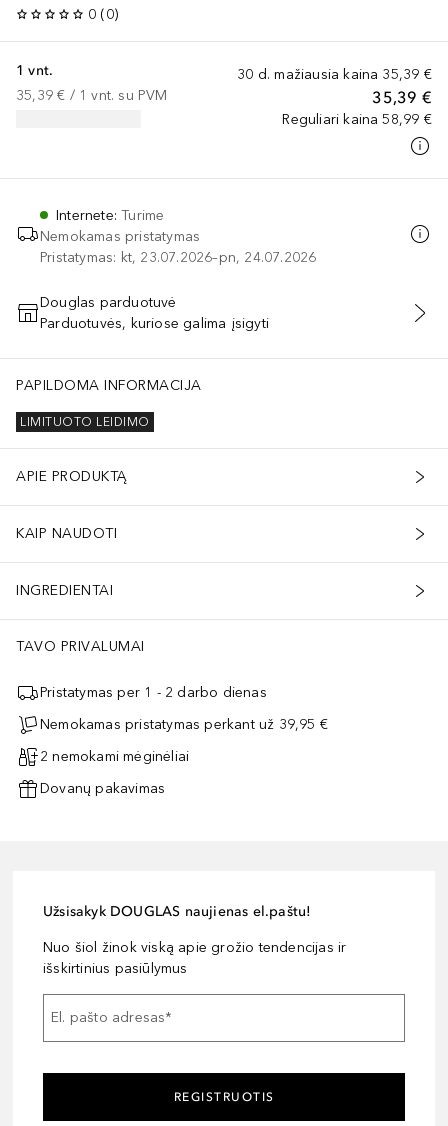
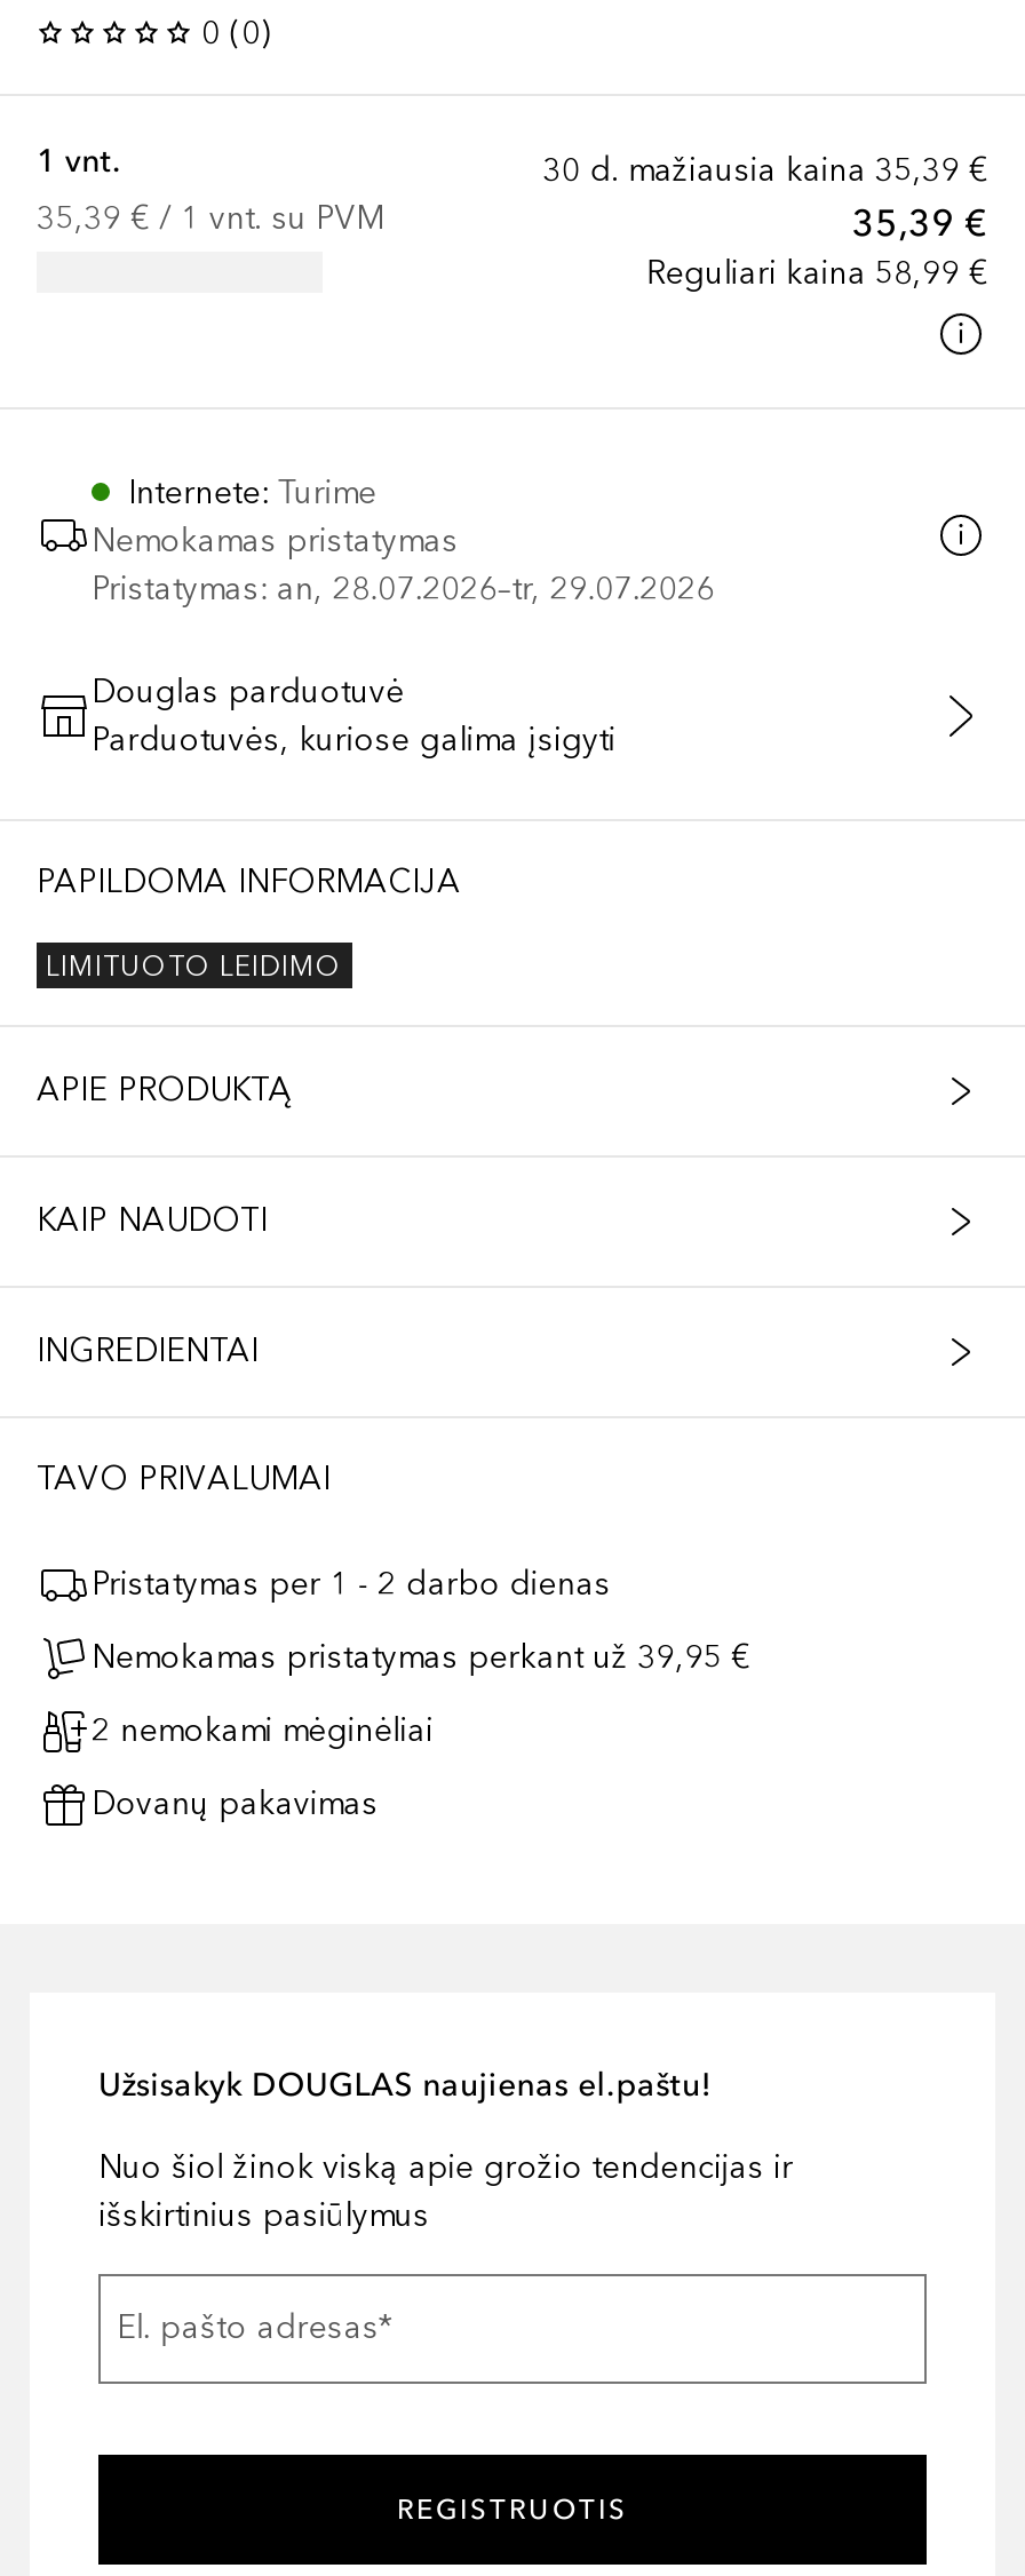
[40,249,316,266] Pristatymas: kt, 23.07.2026–pn, 24.07.2026 -> [92,569,715,608] Pristatymas: an, 28.07.2026–tr, 29.07.2026

